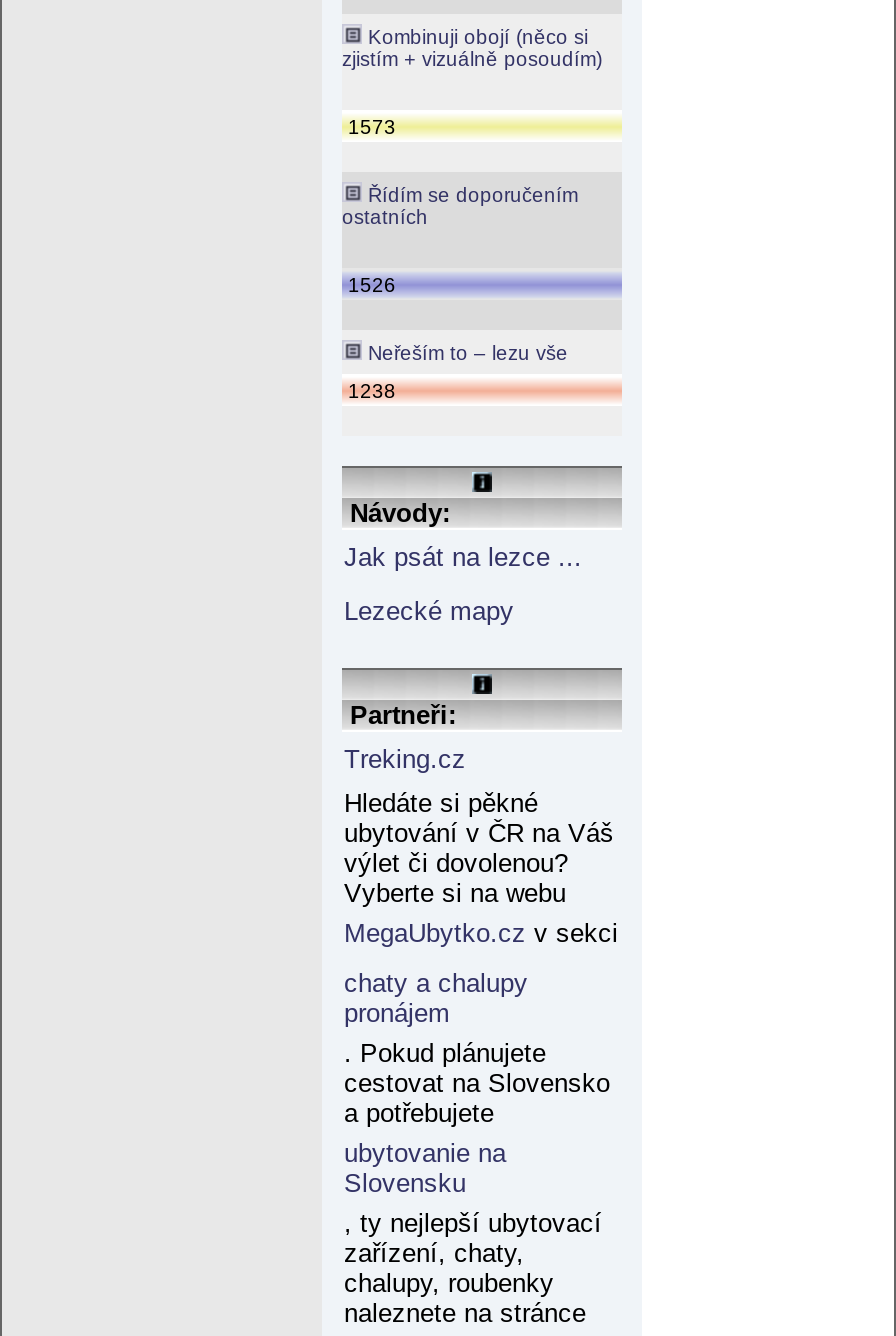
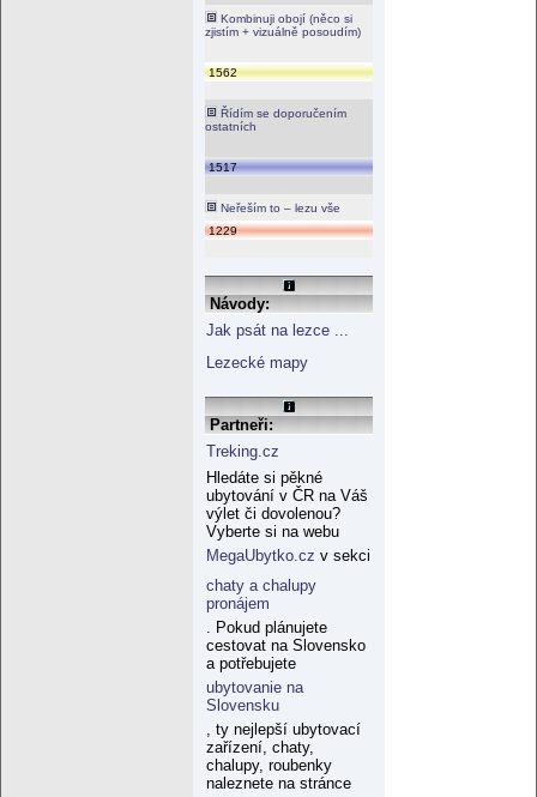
[342,116,396,138] 1573 -> [205,66,237,79] 1562
[342,274,396,296] 1526 -> [205,161,237,174] 1517
[342,380,396,402] 1238 -> [205,224,237,237] 1229

